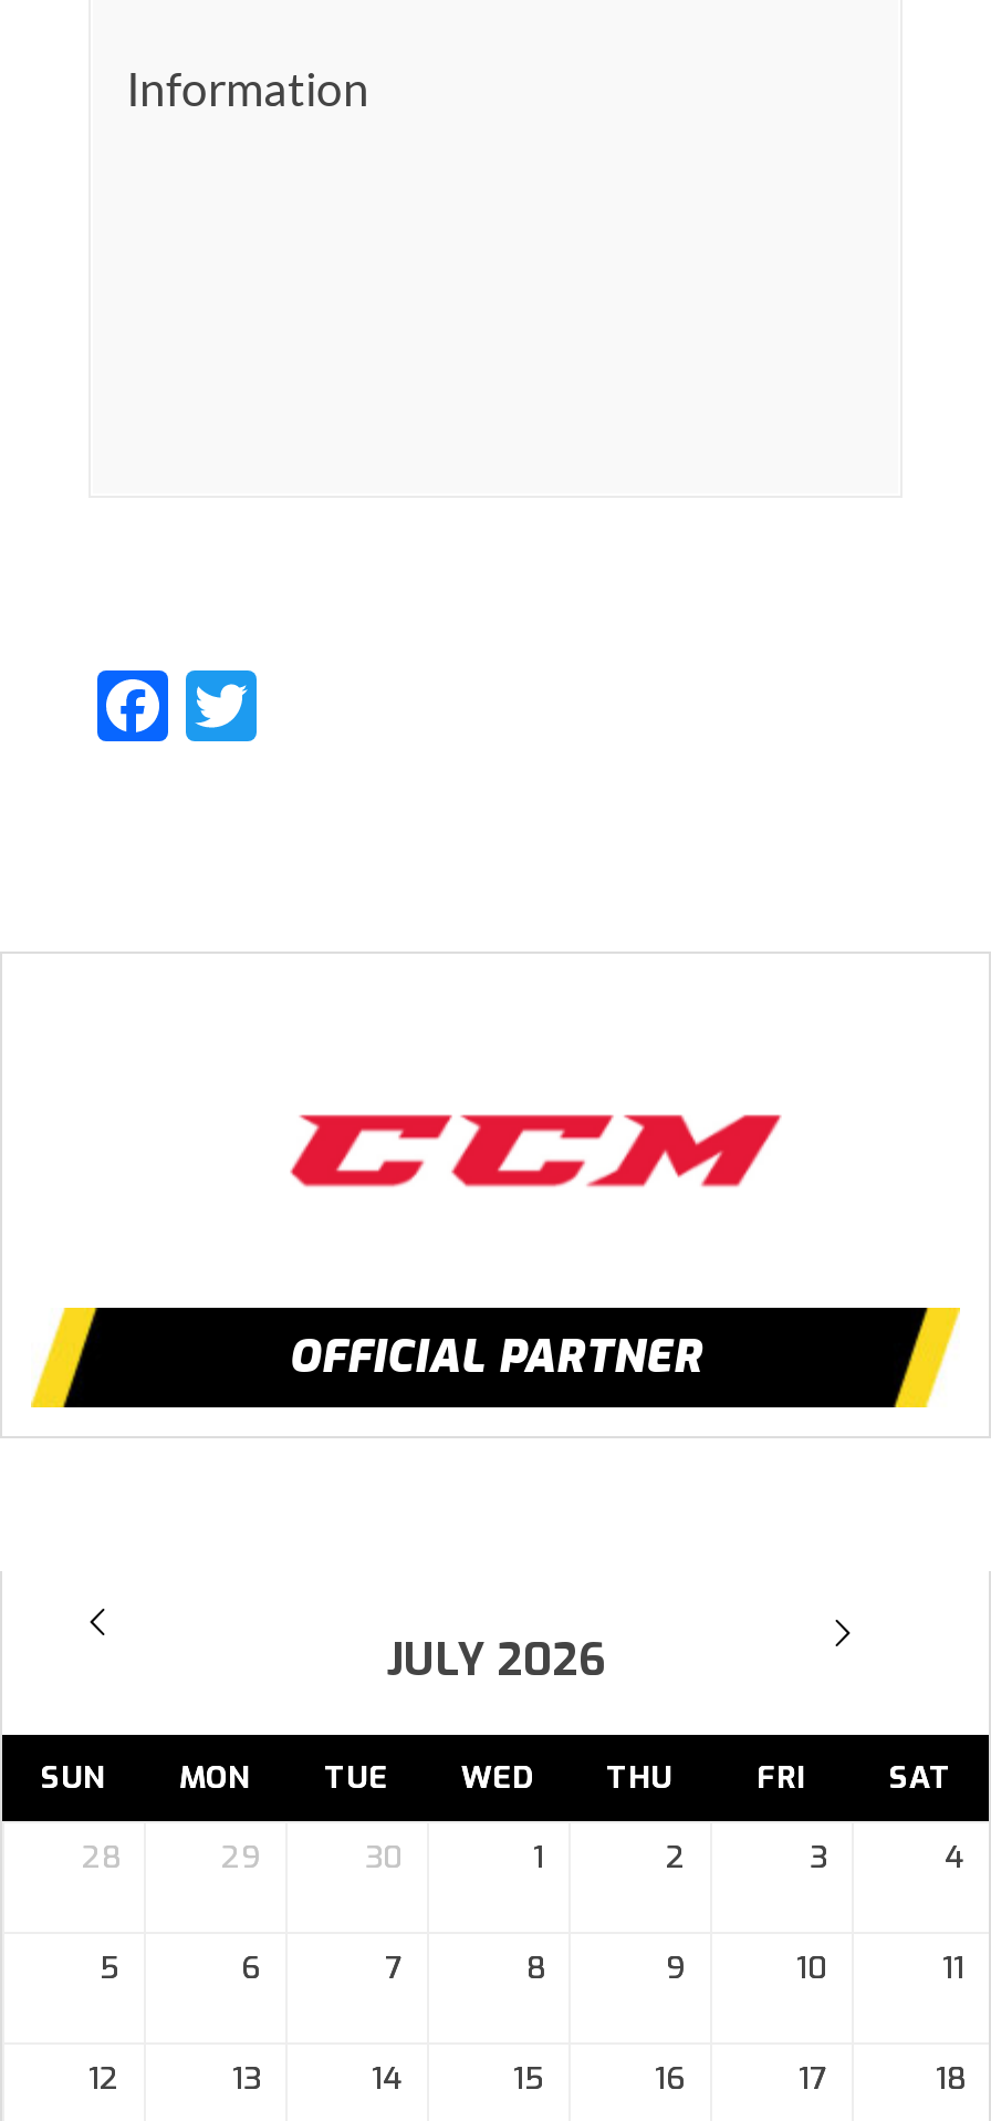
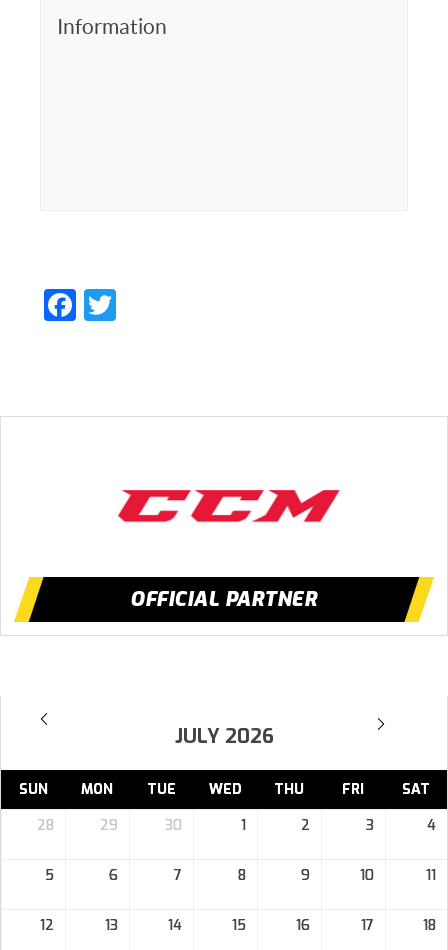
[263,1113,781,1188] [image] -> [117,489,352,523] [image]

